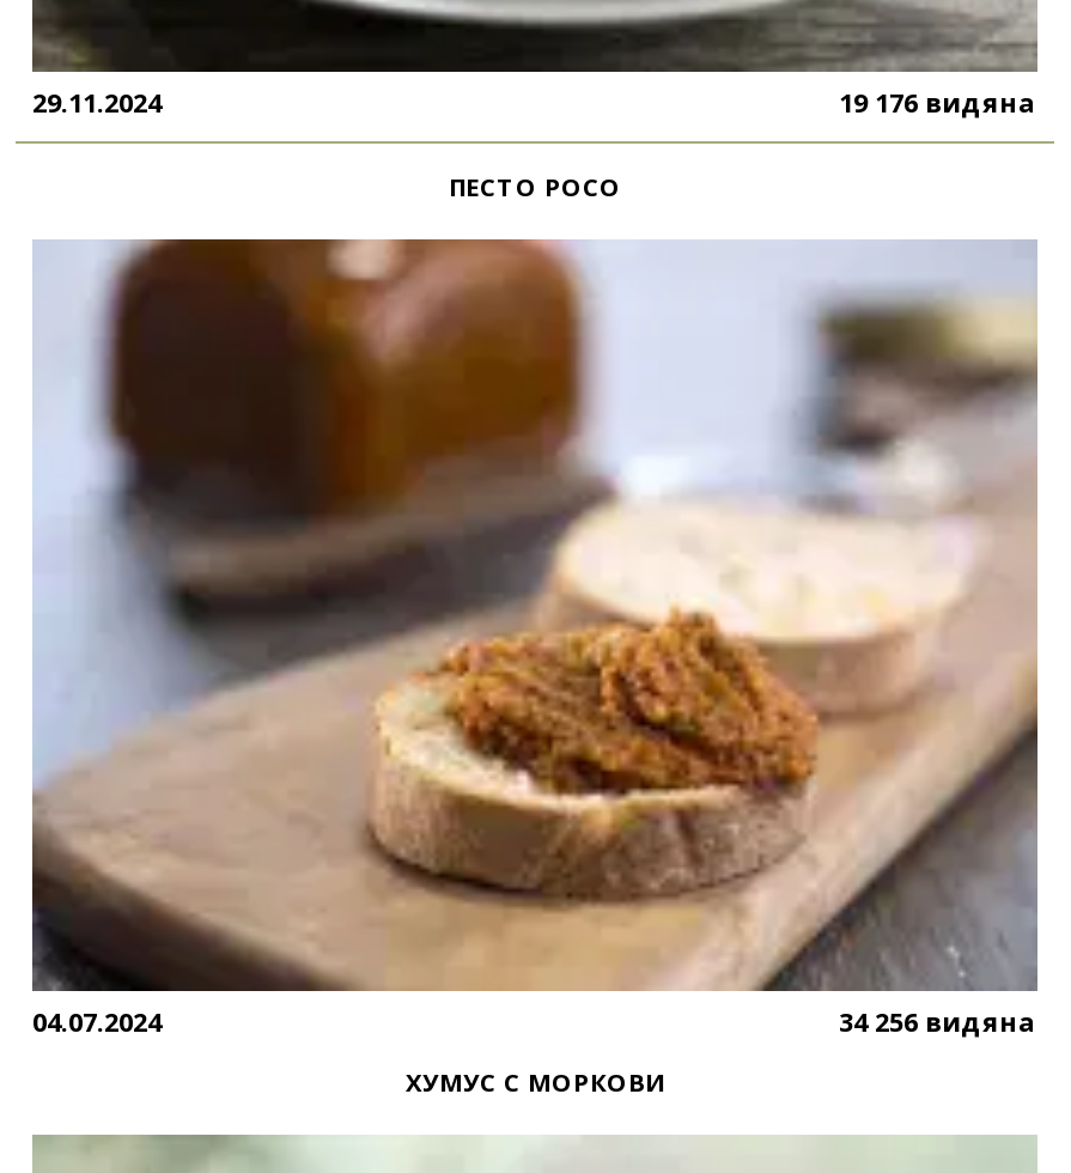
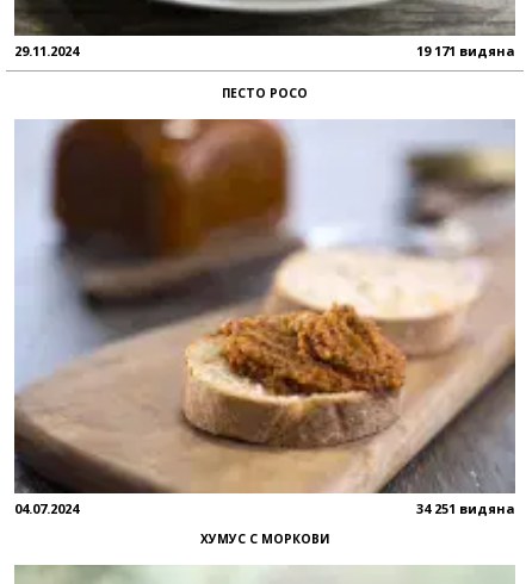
[839,84,1037,120] 19 176 видяна -> [416,42,515,60] 19 171 видяна
[839,1002,1037,1038] 34 256 видяна -> [416,499,515,517] 34 251 видяна

